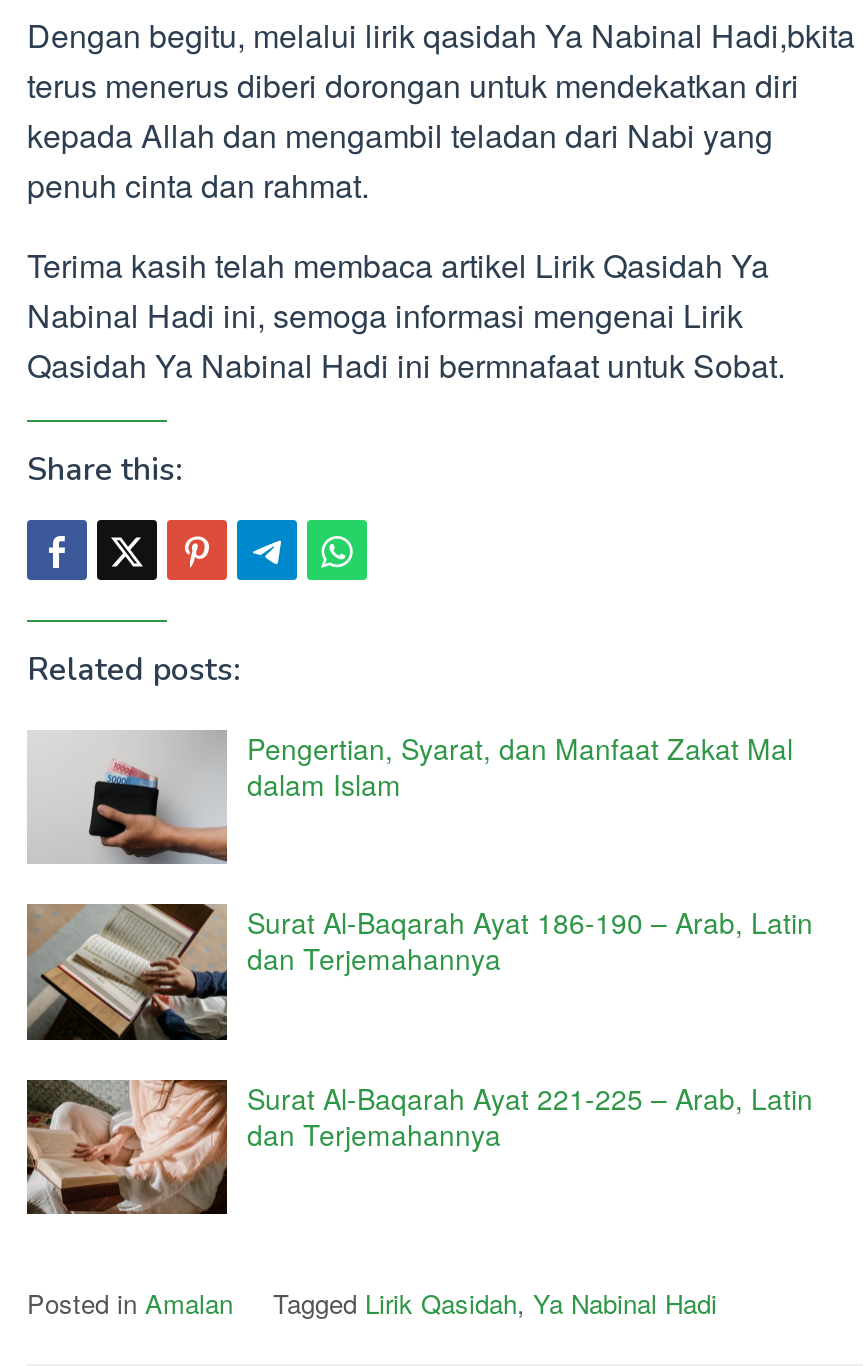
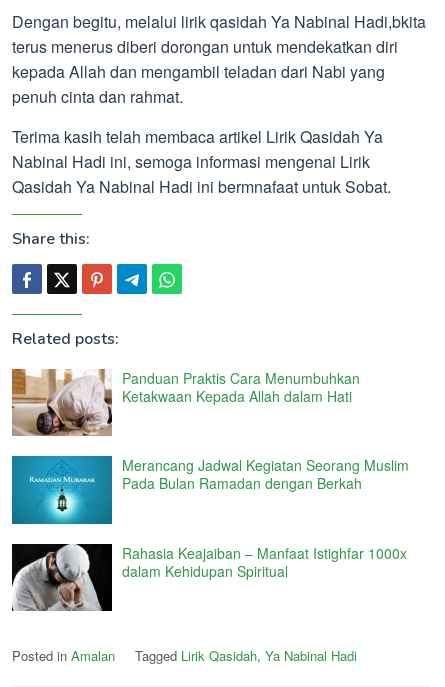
[27,728,793,864] [image] | Pengertian, Syarat, dan Manfaat Zakat Mal | dalam Islam -> [11,368,360,436] [image] | Panduan Praktis Cara Menumbuhkan | Ketakwaan Kepada Allah dalam Hati
[25,902,813,1042] [image] | Surat Al-Baqarah Ayat 186-190 – Arab, Latin | dan Terjemahannya -> [11,455,409,525] [image] | Merancang Jadwal Kegiatan Seorang Muslim | Pada Bulan Ramadan dengan Berkah
[25,1078,813,1216] [image] | Surat Al-Baqarah Ayat 221-225 – Arab, Latin | dan Terjemahannya -> [11,543,407,611] [image] | Rahasia Keajaiban – Manfaat Istighfar 1000x | dalam Kehidupan Spiritual

